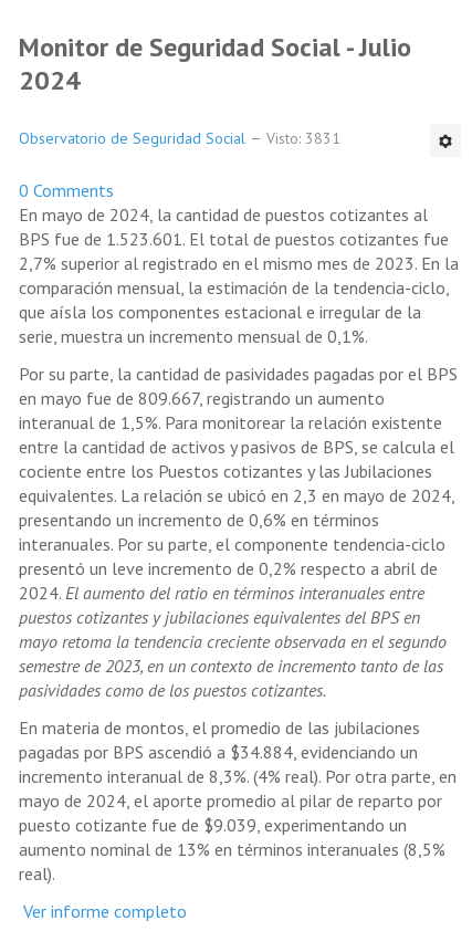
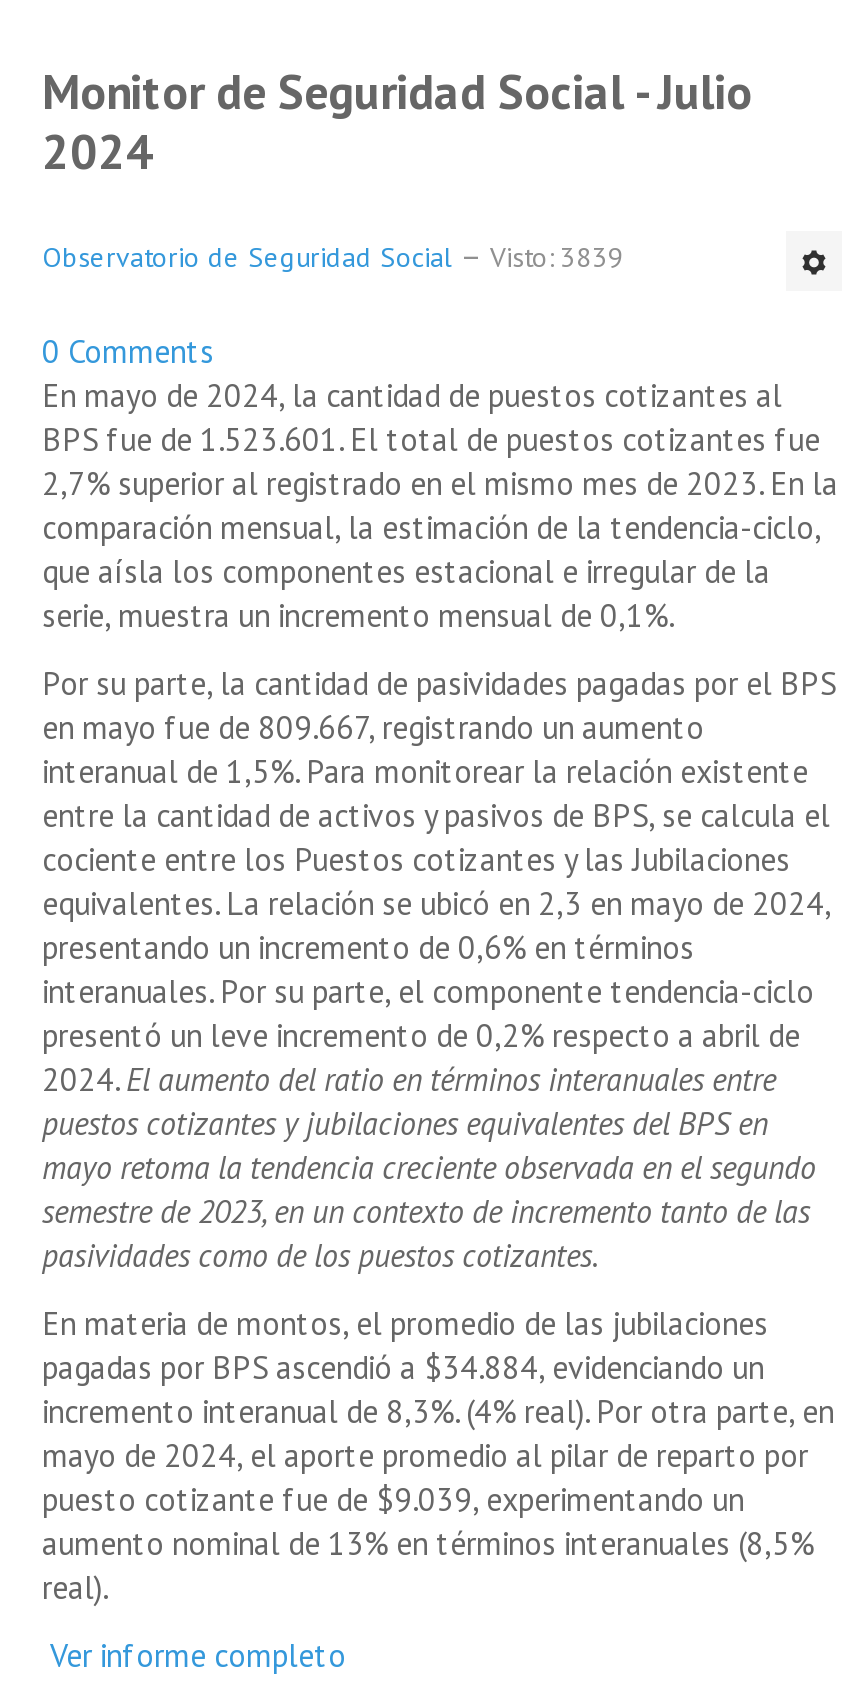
[19,128,340,148] Observatorio de Seguridad Social Visto: 3831 -> [42,239,624,275] Observatorio de Seguridad Social Visto: 3839

